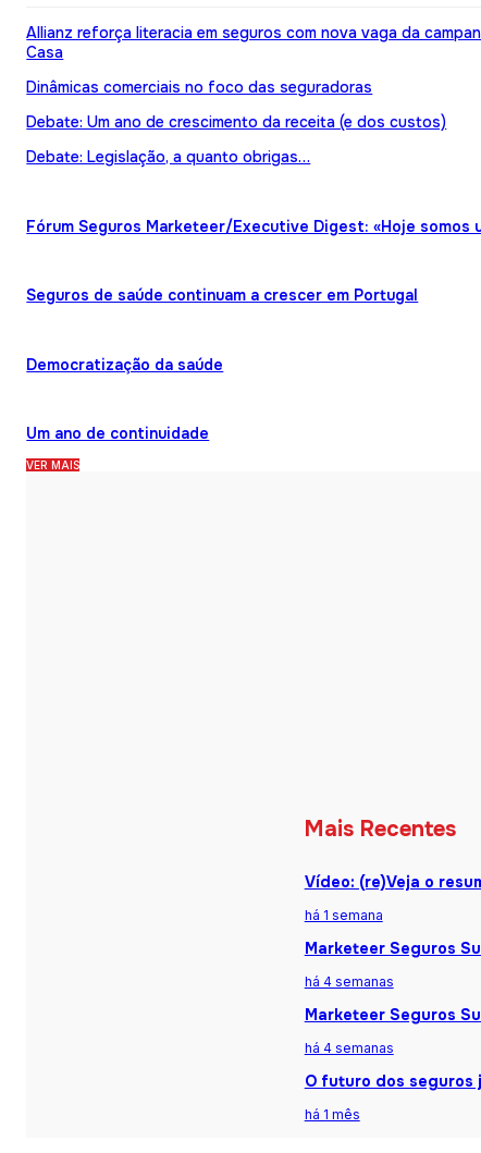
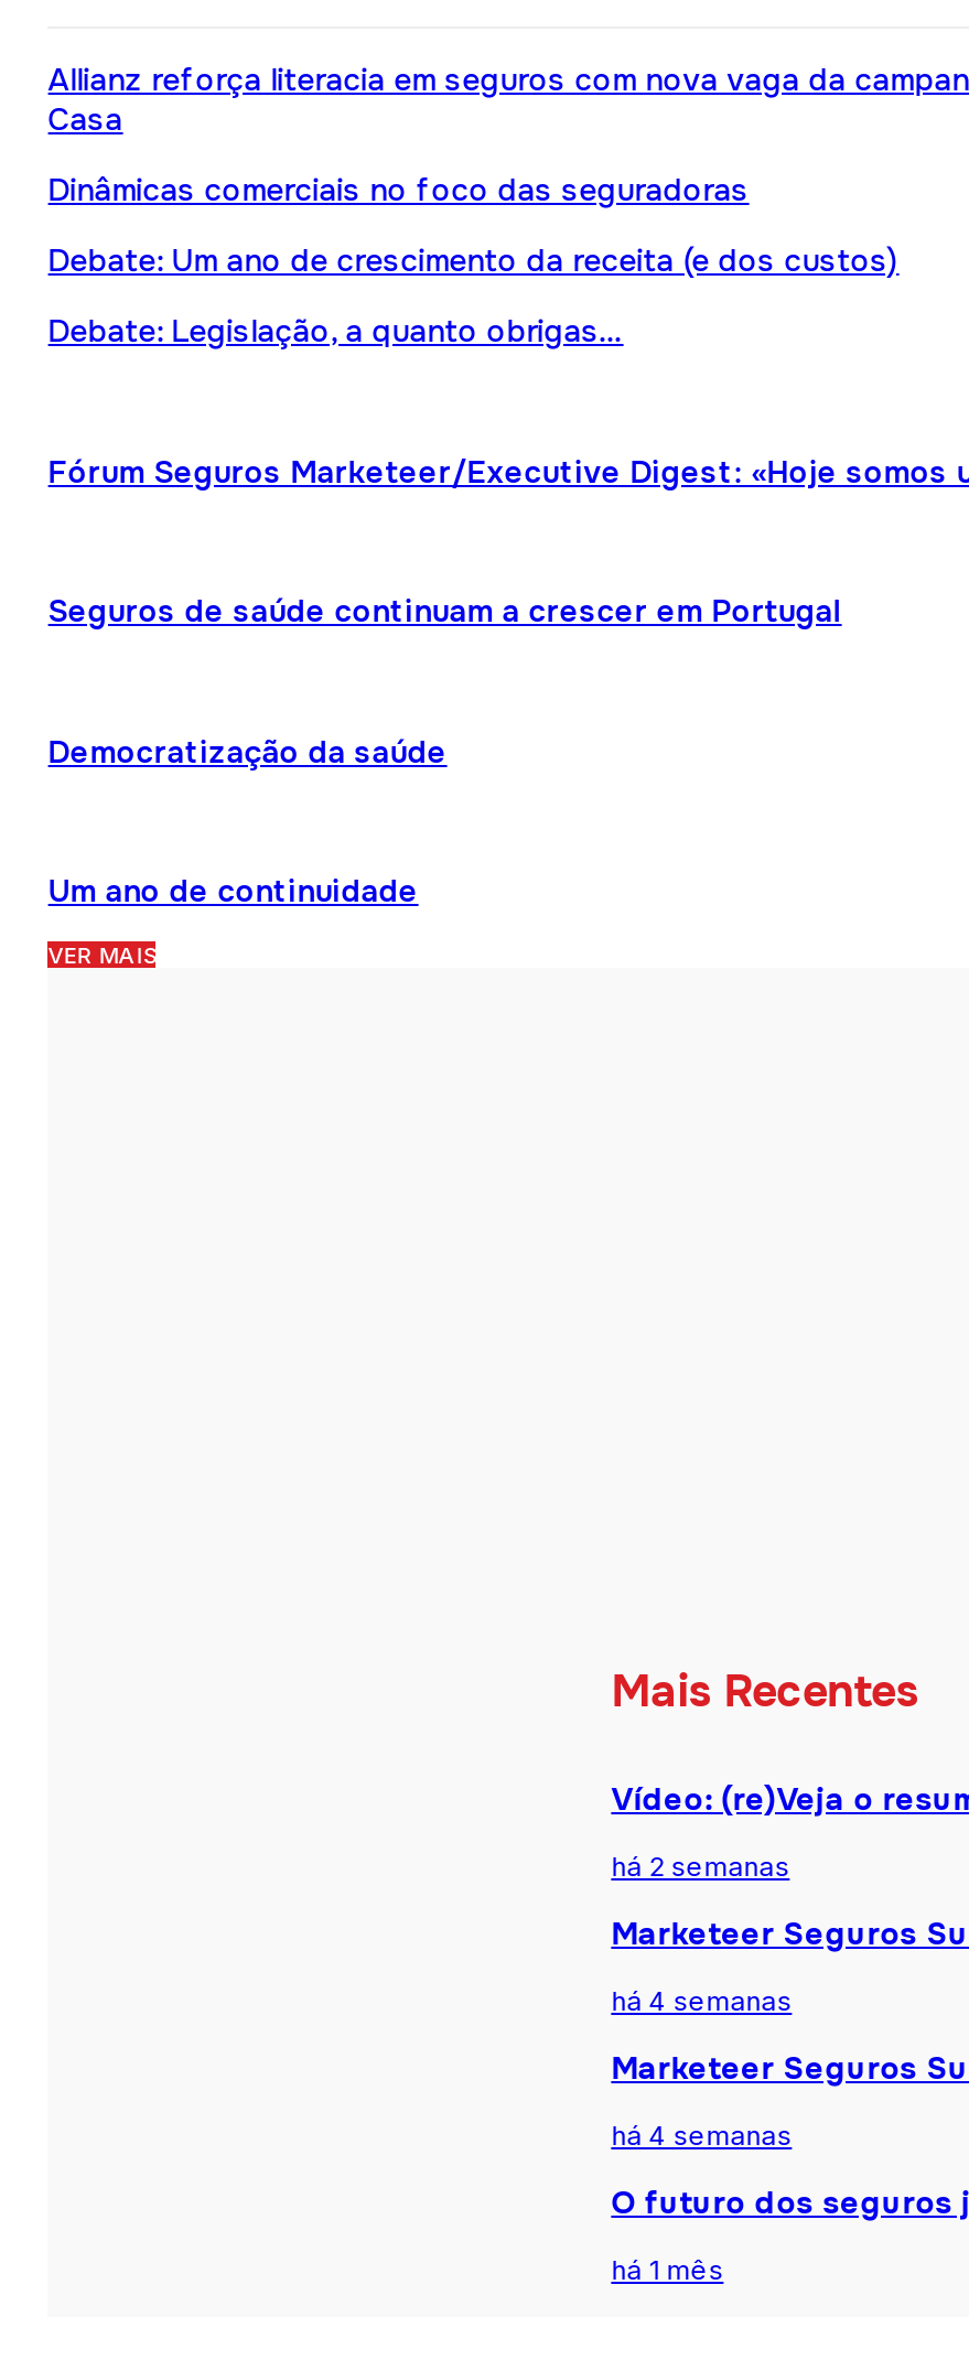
[304,907,383,923] há 1 semana -> [611,1850,790,1883] há 2 semanas

